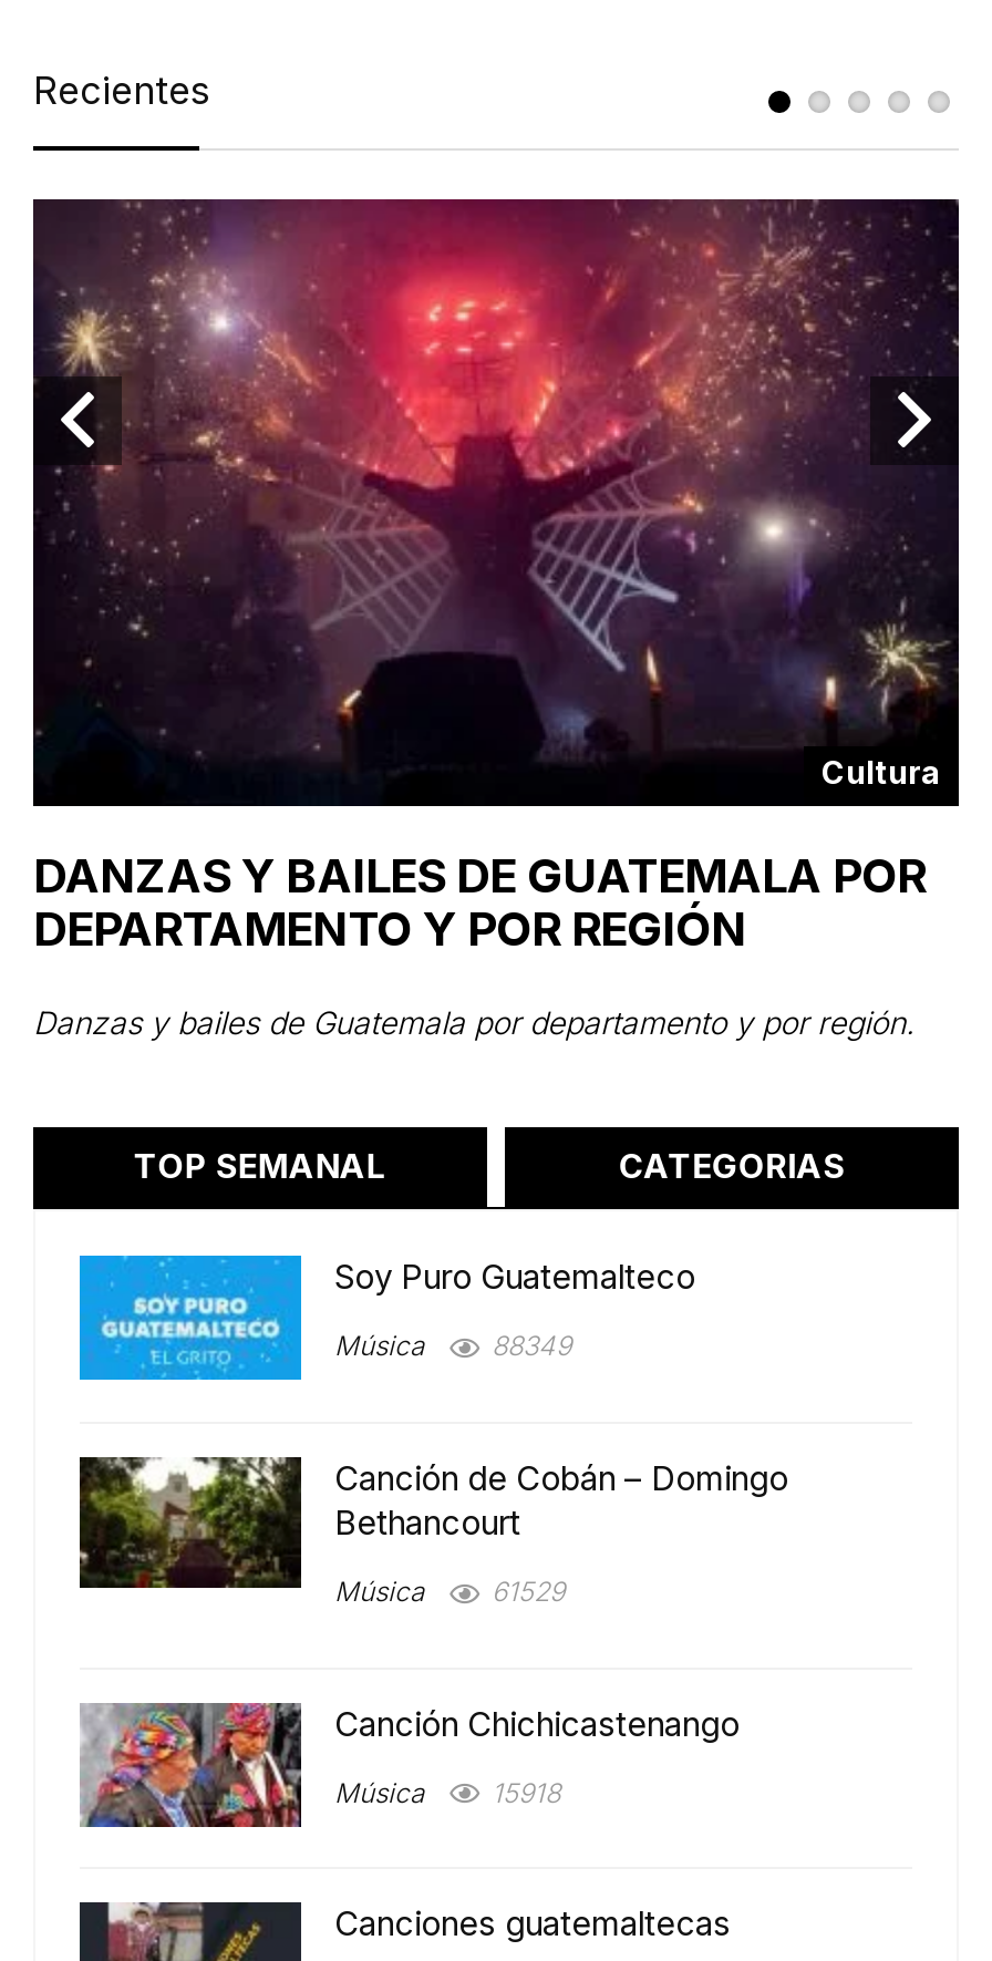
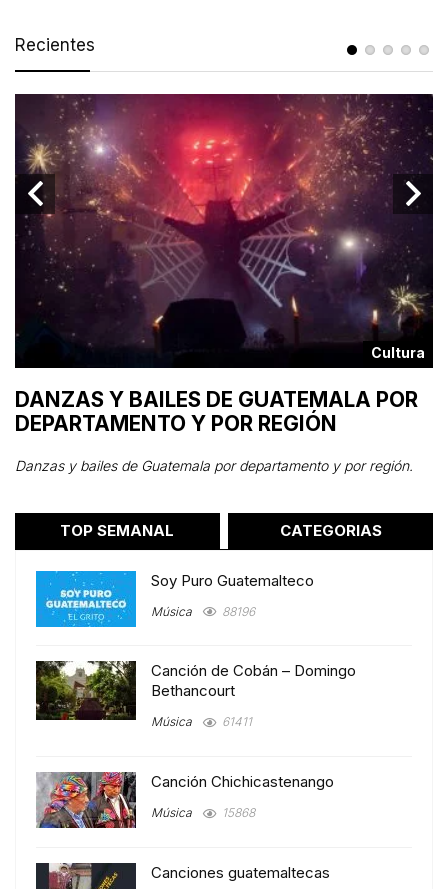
[334,1329,571,1362] Música 88349 -> [151,604,255,619] Música 88196
[334,1574,565,1607] Música 61529 -> [151,714,252,729] Música 61411
[334,1775,560,1808] Música 15918 -> [151,805,255,820] Música 15868

